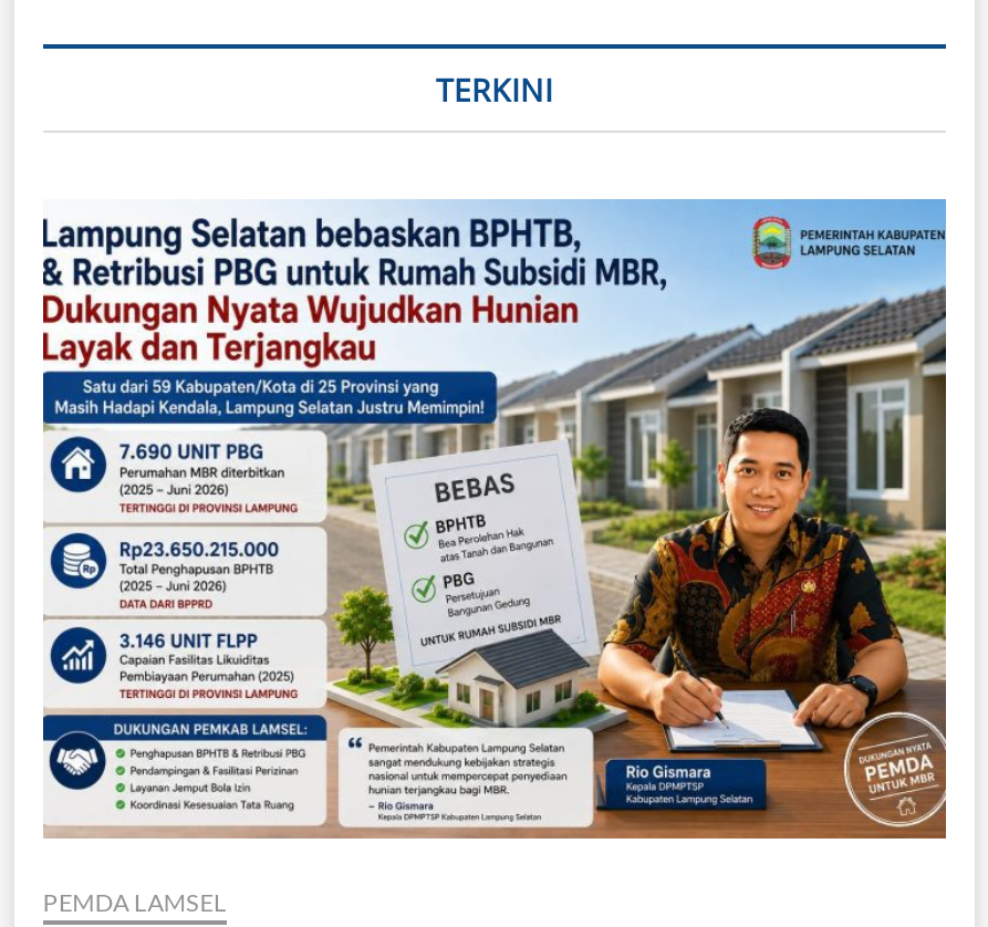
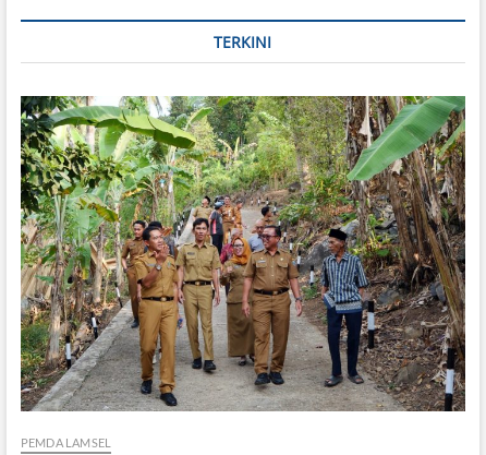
[41,197,948,841] [image] -> [20,95,466,412] [image]

